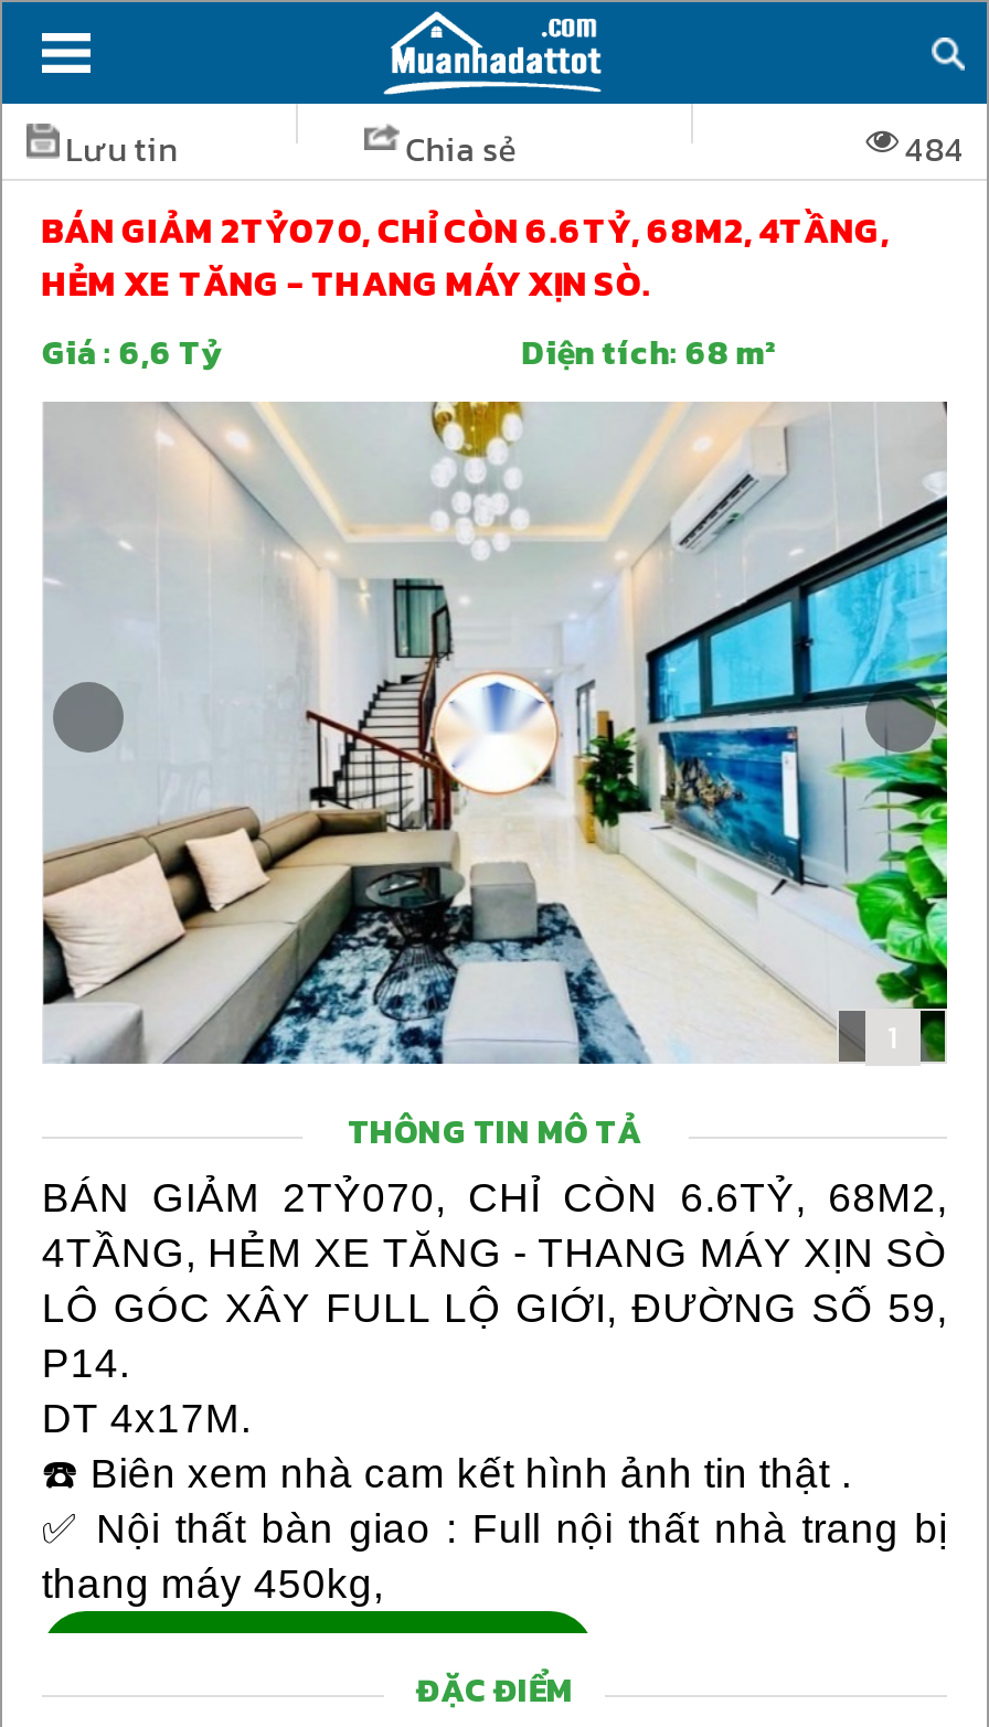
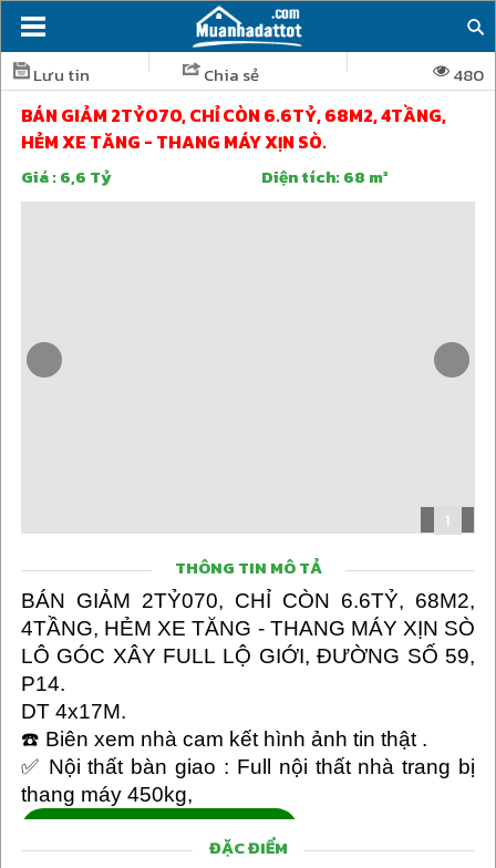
[898,124,965,174] 484 -> [449,62,484,87] 480
[42,399,949,1066] [image] -> none

